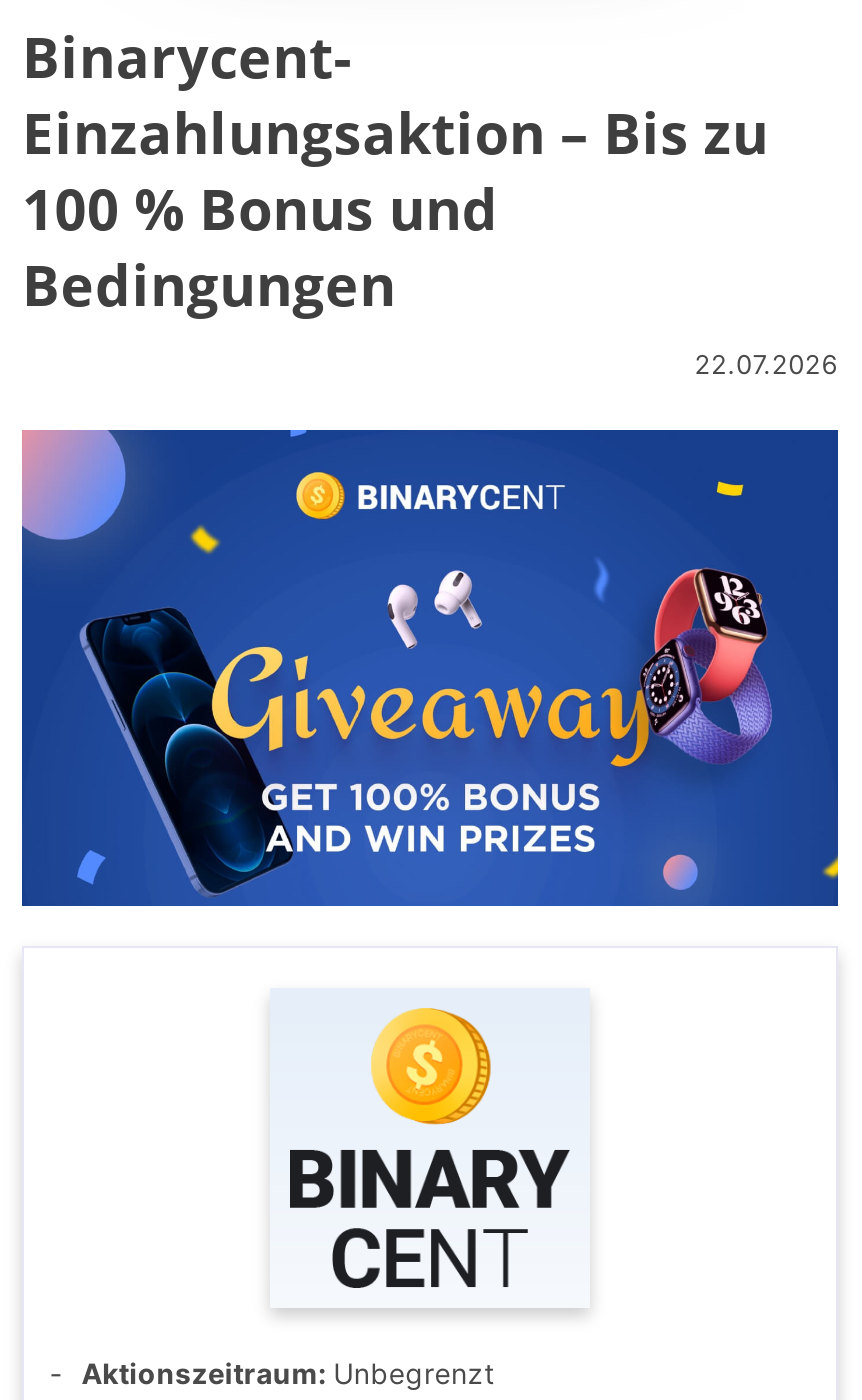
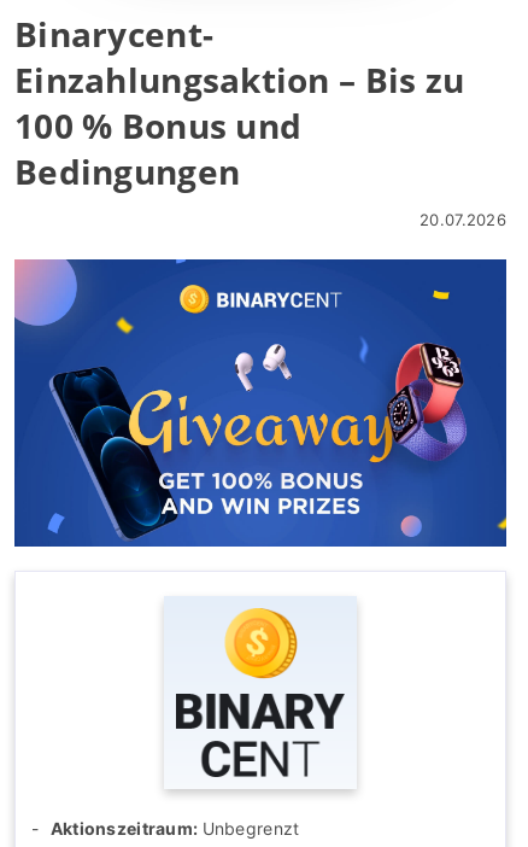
[694,348,838,380] 22.07.2026 -> [420,210,506,229] 20.07.2026

